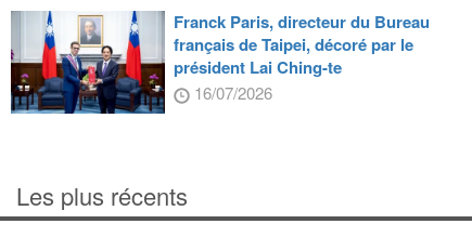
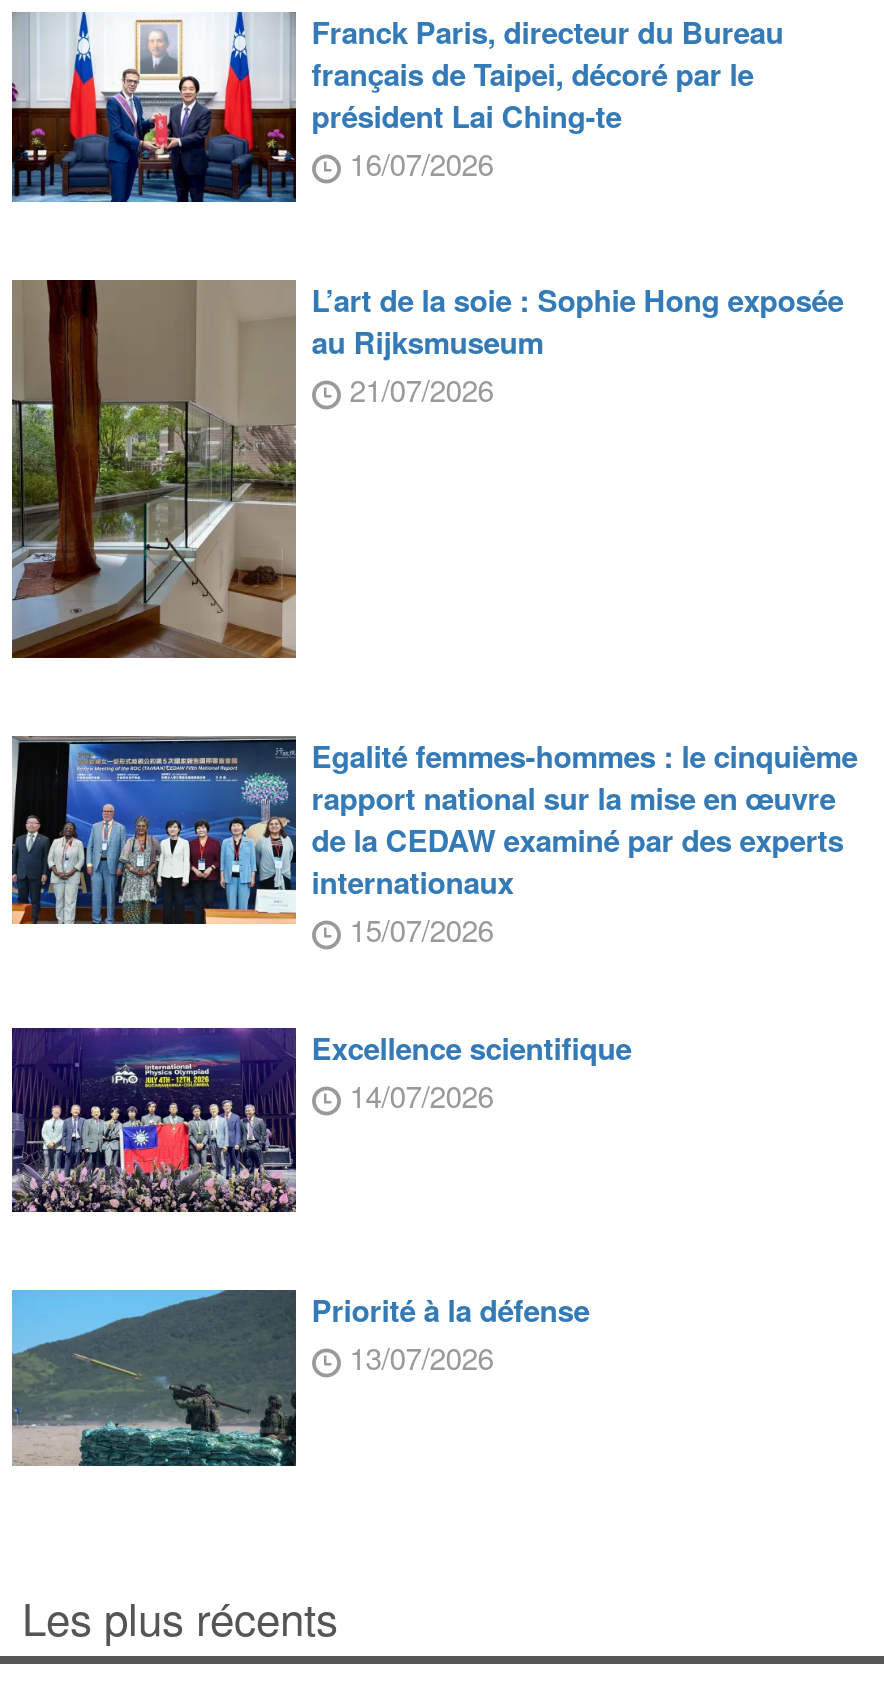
none -> [10,277,844,661] [image] | L’art de la soie : Sophie Hong exposée | au Rijksmuseum | 21/07/2026
none -> [10,733,858,1115] [image] | Egalité femmes-hommes : le cinquième | rapport national sur la mise en œuvre | de la CEDAW examiné par des experts | internationaux | 15/07/2026 | Excellence scientifique | 14/07/2026
none -> [10,1287,590,1467] [image] | Priorité à la défense | 13/07/2026
none -> [10,1025,298,1215] [image]

